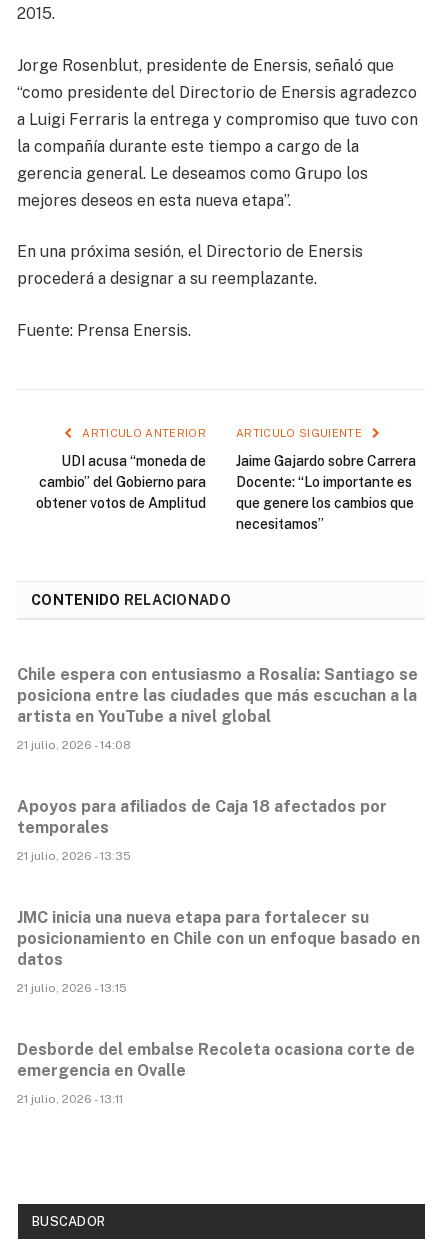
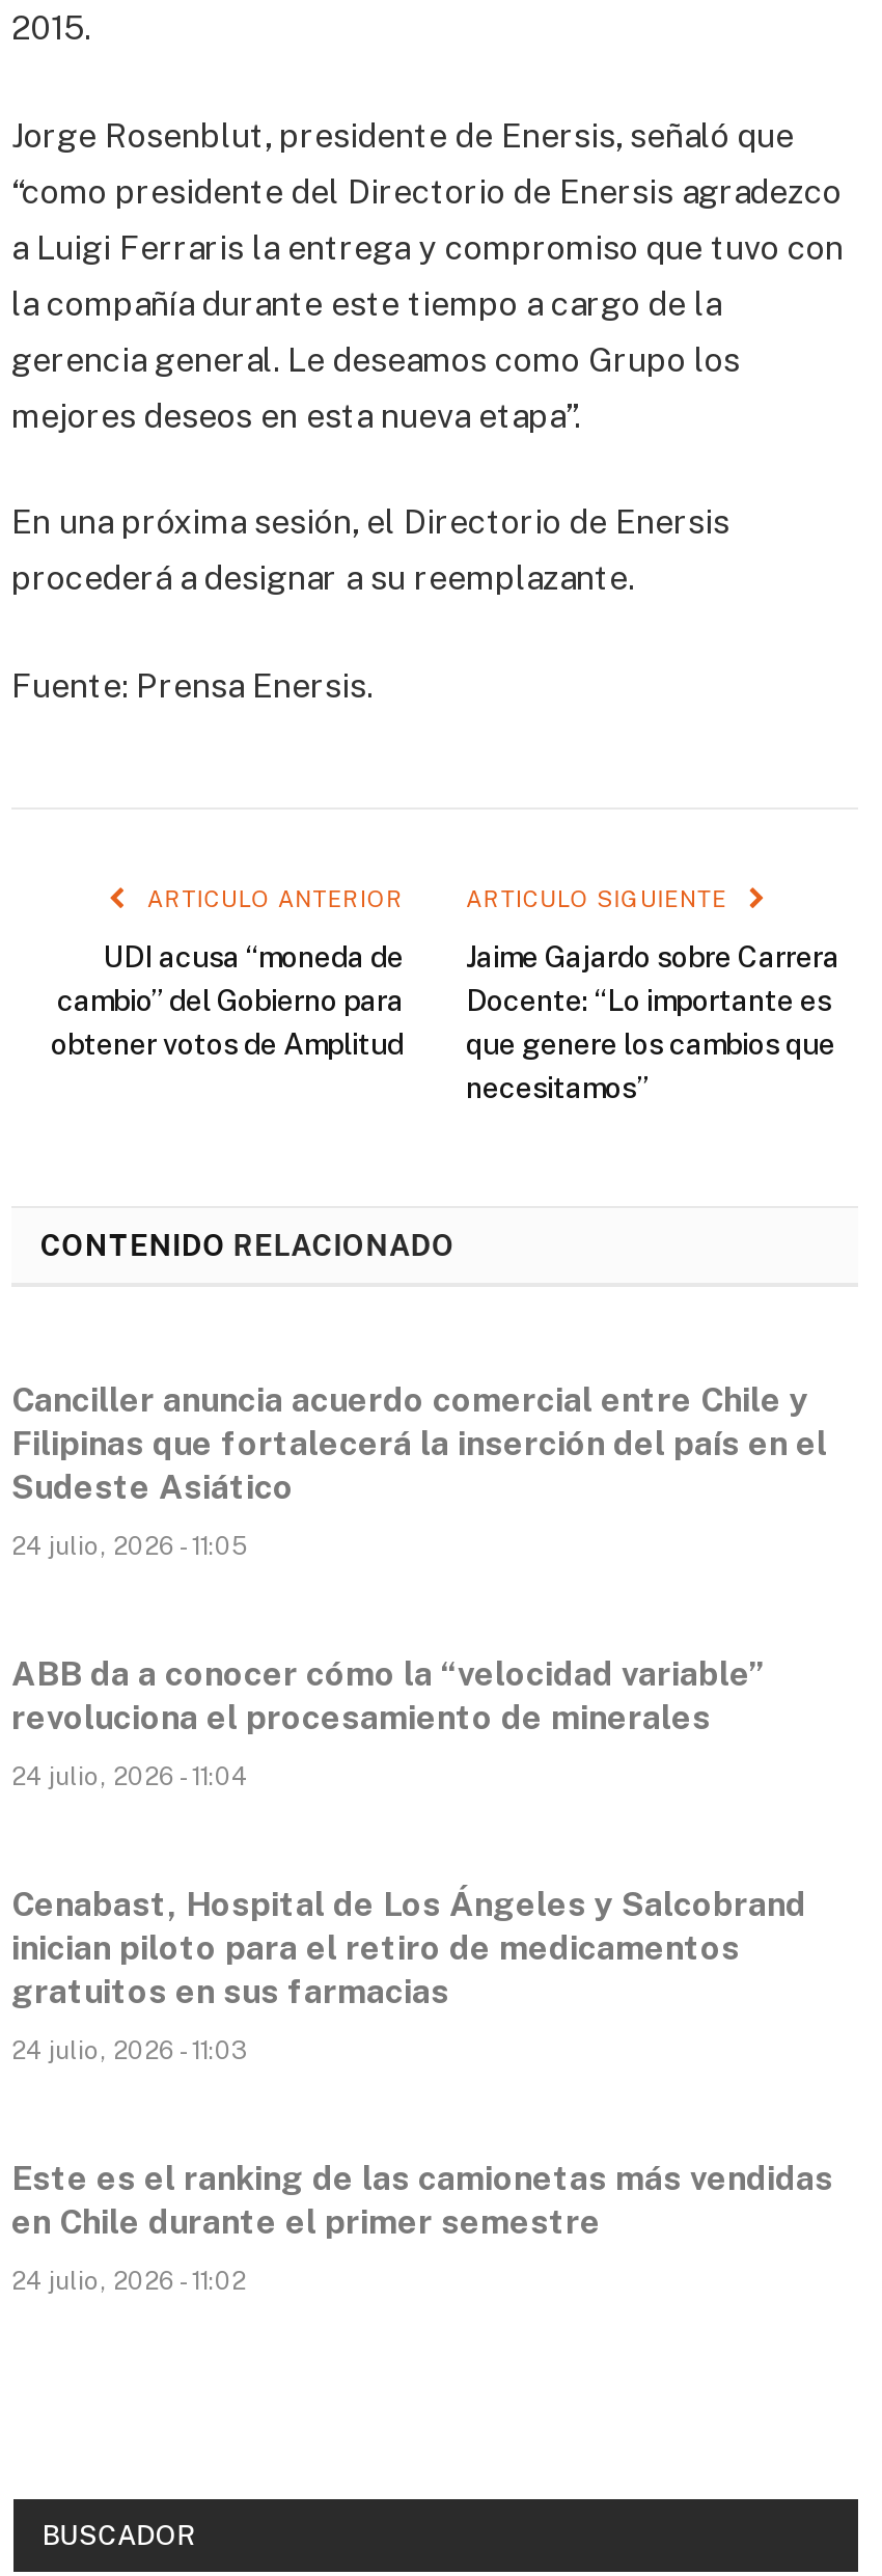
[17,665,418,726] Chile espera con entusiasmo a Rosalía: Santiago se | posiciona entre las ciudades que más escuchan a la | artista en YouTube a nivel global -> [11,1380,827,1506] Canciller anuncia acuerdo comercial entre Chile y | Filipinas que fortalecerá la inserción del país en el | Sudeste Asiático
[17,738,131,752] 21 julio, 2026 - 14:08 -> [11,1531,248,1560] 24 julio, 2026 - 11:05
[17,797,387,837] Apoyos para afiliados de Caja 18 afectados por | temporales -> [11,1654,765,1737] ABB da a conocer cómo la “velocidad variable” | revoluciona el procesamiento de minerales
[17,849,131,863] 21 julio, 2026 - 13:35 -> [11,1762,248,1791] 24 julio, 2026 - 11:04
[17,908,420,969] JMC inicia una nueva etapa para fortalecer su | posicionamiento en Chile con un enfoque basado en | datos -> [11,1884,806,2011] Cenabast, Hospital de Los Ángeles y Salcobrand | inician piloto para el retiro de medicamentos | gratuitos en sus farmacias
[17,981,127,995] 21 julio, 2026 - 13:15 -> [11,2036,248,2065] 24 julio, 2026 - 11:03
[17,1040,415,1080] Desborde del embalse Recoleta ocasiona corte de | emergencia en Ovalle -> [11,2158,833,2241] Este es el ranking de las camionetas más vendidas | en Chile durante el primer semestre
[17,1092,123,1106] 21 julio, 2026 - 13:11 -> [11,2266,246,2295] 24 julio, 2026 - 11:02

